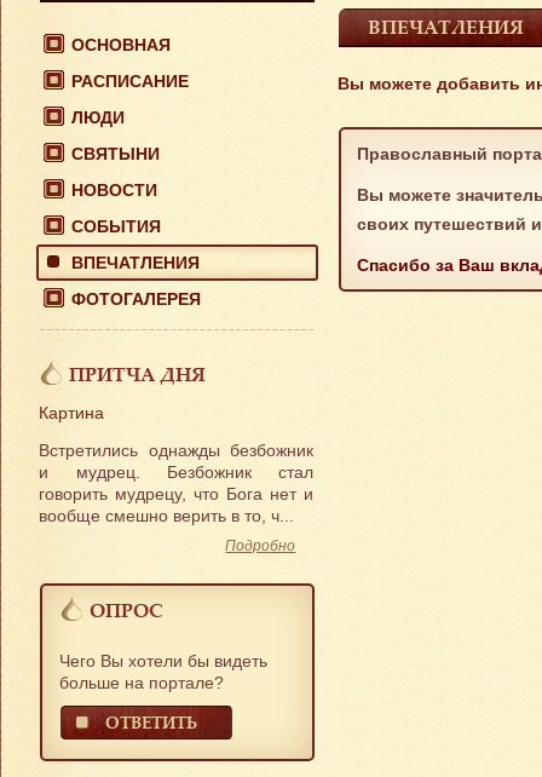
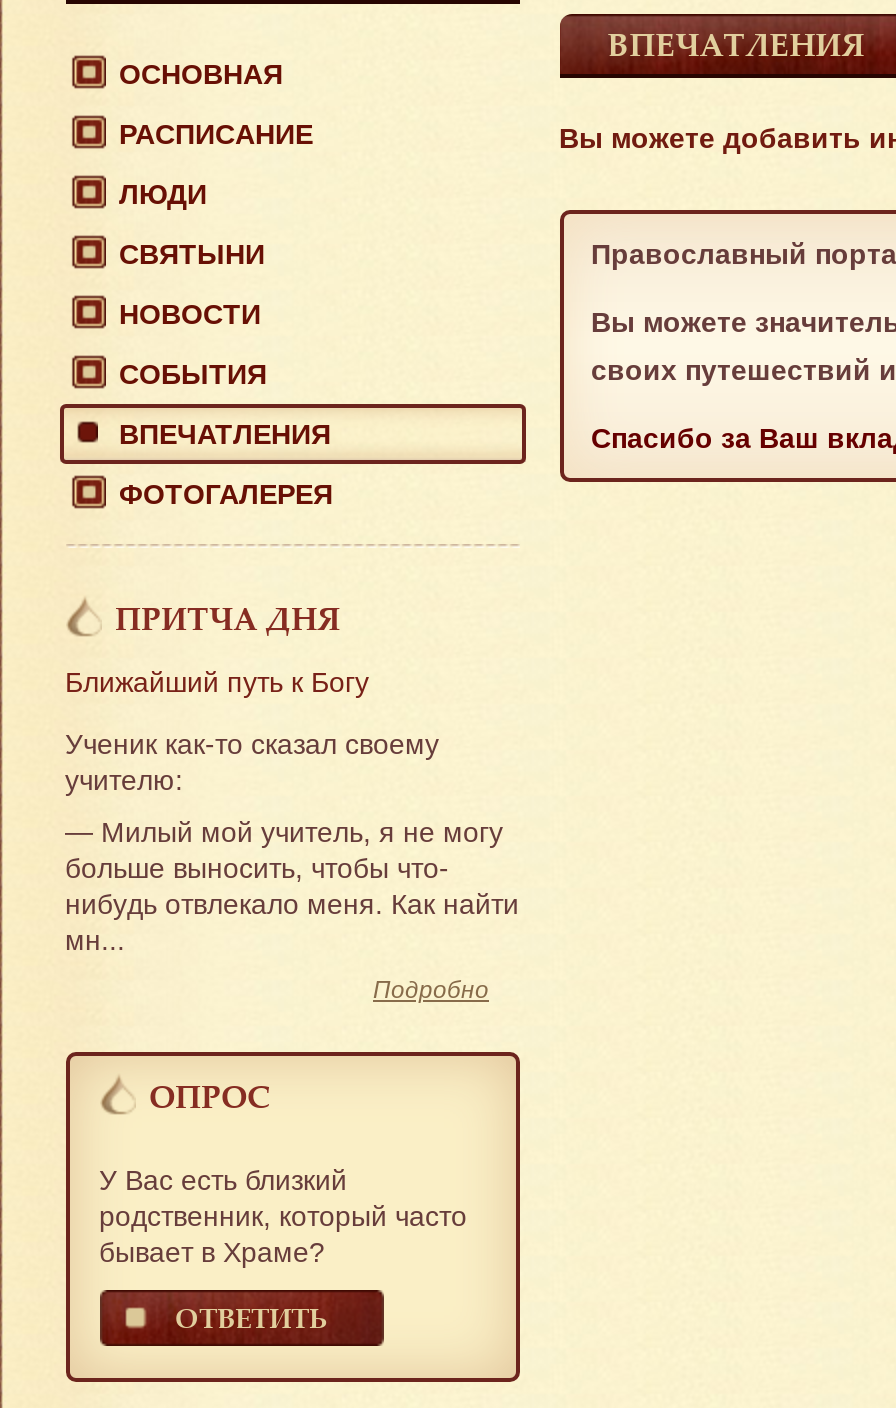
[39,403,314,525] Картина | Встретились однажды безбожник | и мудрец. Безбожник стал | говорить мудрецу, что Бога нет и | вообще смешно верить в то, ч... -> [65,666,519,956] Ближайший путь к Богу | Ученик как-то сказал своему | учителю: | — Милый мой учитель, я не могу | больше выносить, чтобы что- | нибудь отвлекало меня. Как найти | мн...
[60,651,268,692] Чего Вы хотели бы видеть | больше на портале? -> [99,1164,467,1268] У Вас есть близкий | родственник, который часто | бывает в Храме?

